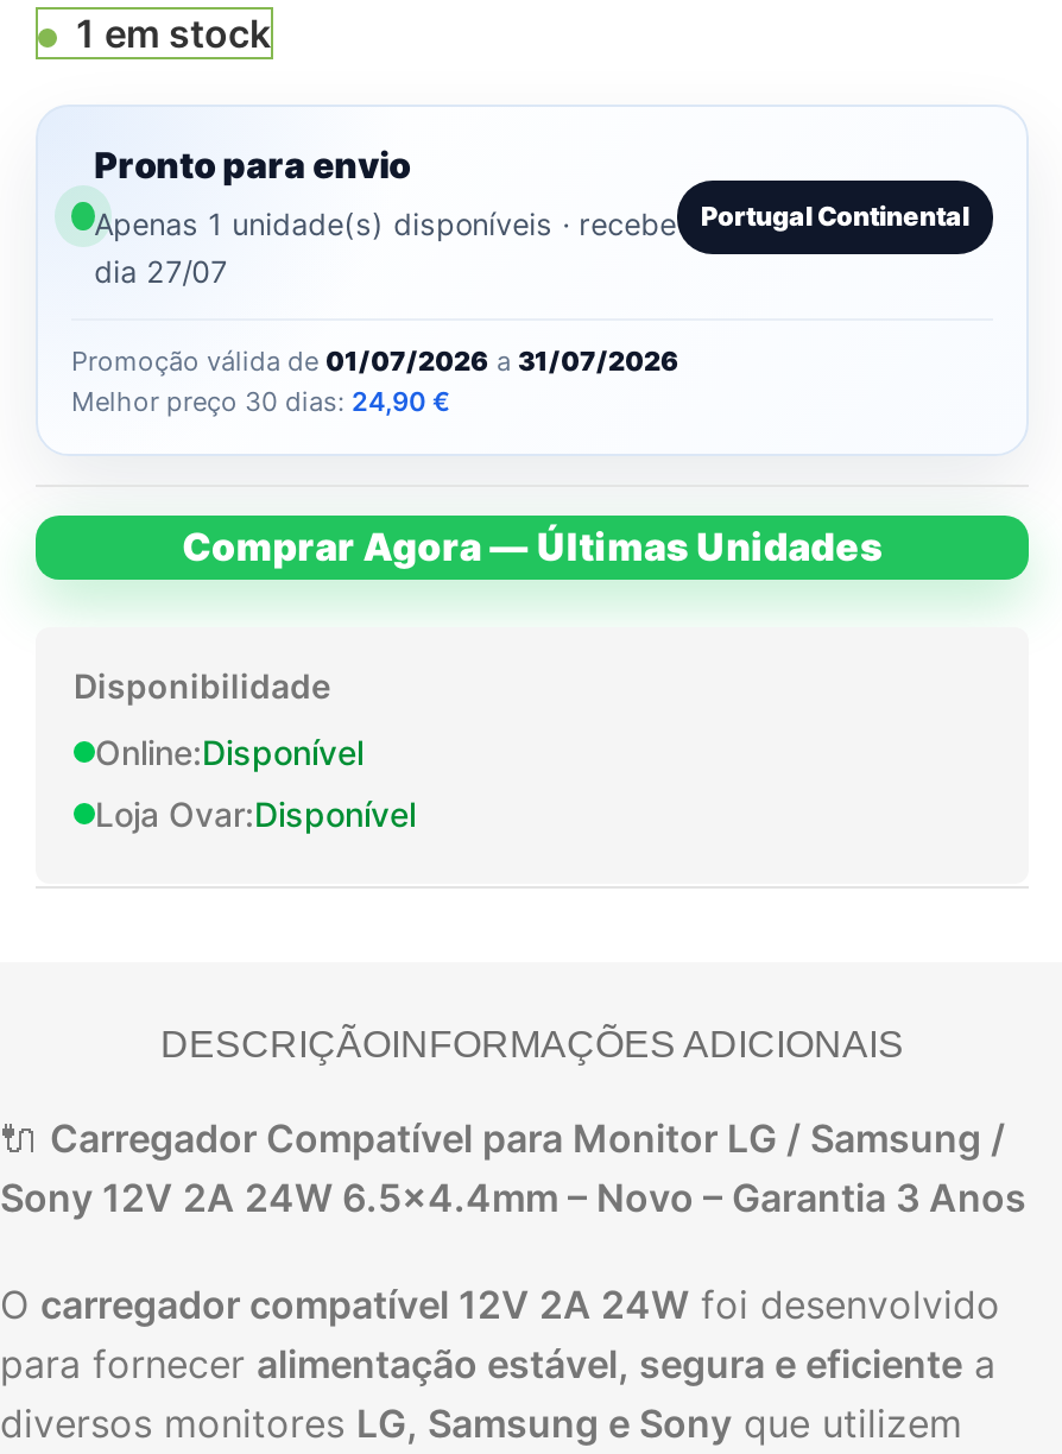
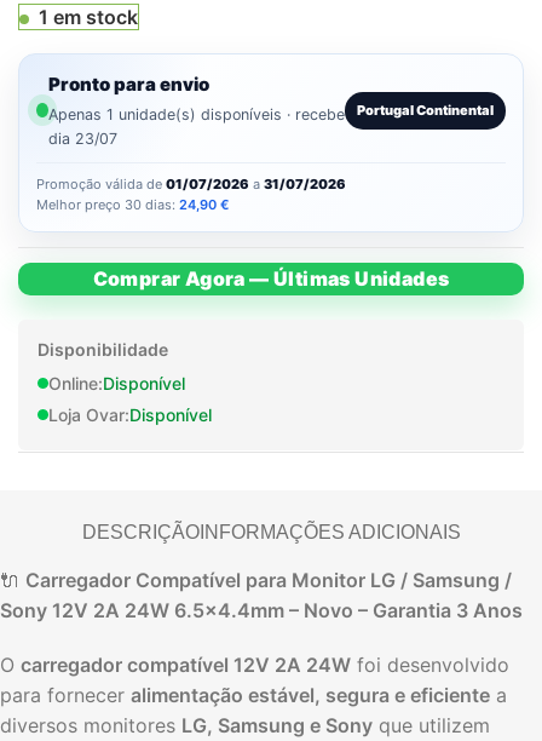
[94,253,227,289] dia 27/07 -> [48,129,117,147] dia 23/07

